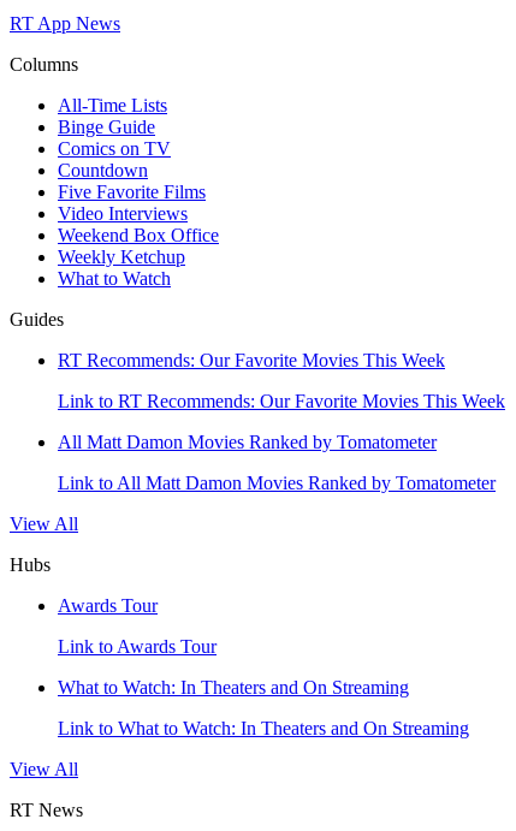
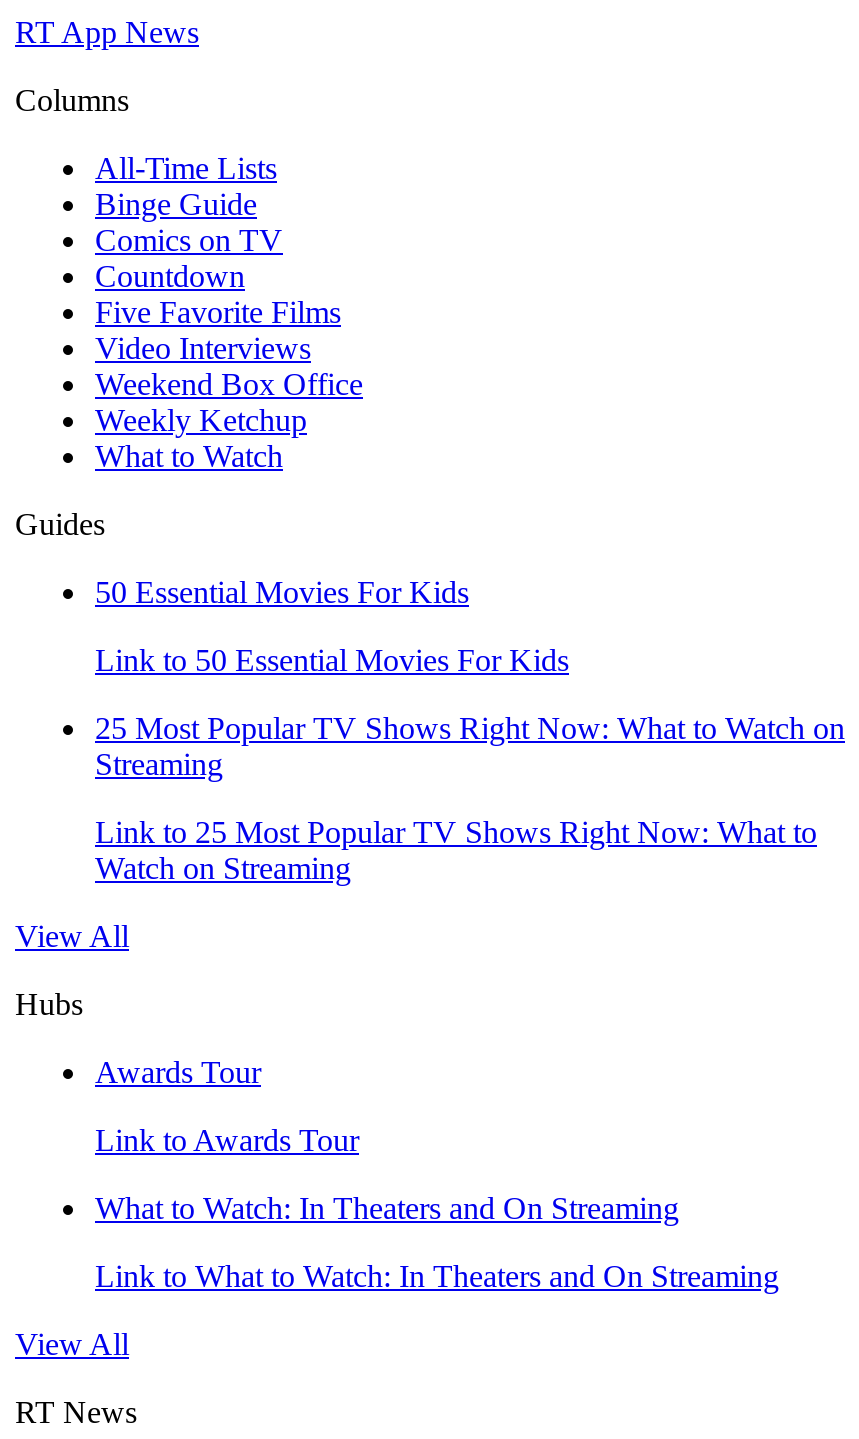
[58,350,445,370] RT Recommends: Our Favorite Movies This Week -> [95,575,469,609] 50 Essential Movies For Kids
[58,391,505,411] Link to RT Recommends: Our Favorite Movies This Week -> [95,643,569,677] Link to 50 Essential Movies For Kids
[58,432,437,452] All Matt Damon Movies Ranked by Tomatometer -> [95,711,845,781] 25 Most Popular TV Shows Right Now: What to Watch on | Streaming
[58,473,496,493] Link to All Matt Damon Movies Ranked by Tomatometer -> [95,815,817,885] Link to 25 Most Popular TV Shows Right Now: What to | Watch on Streaming

